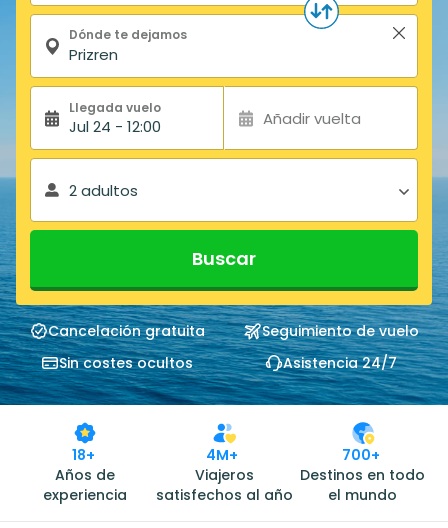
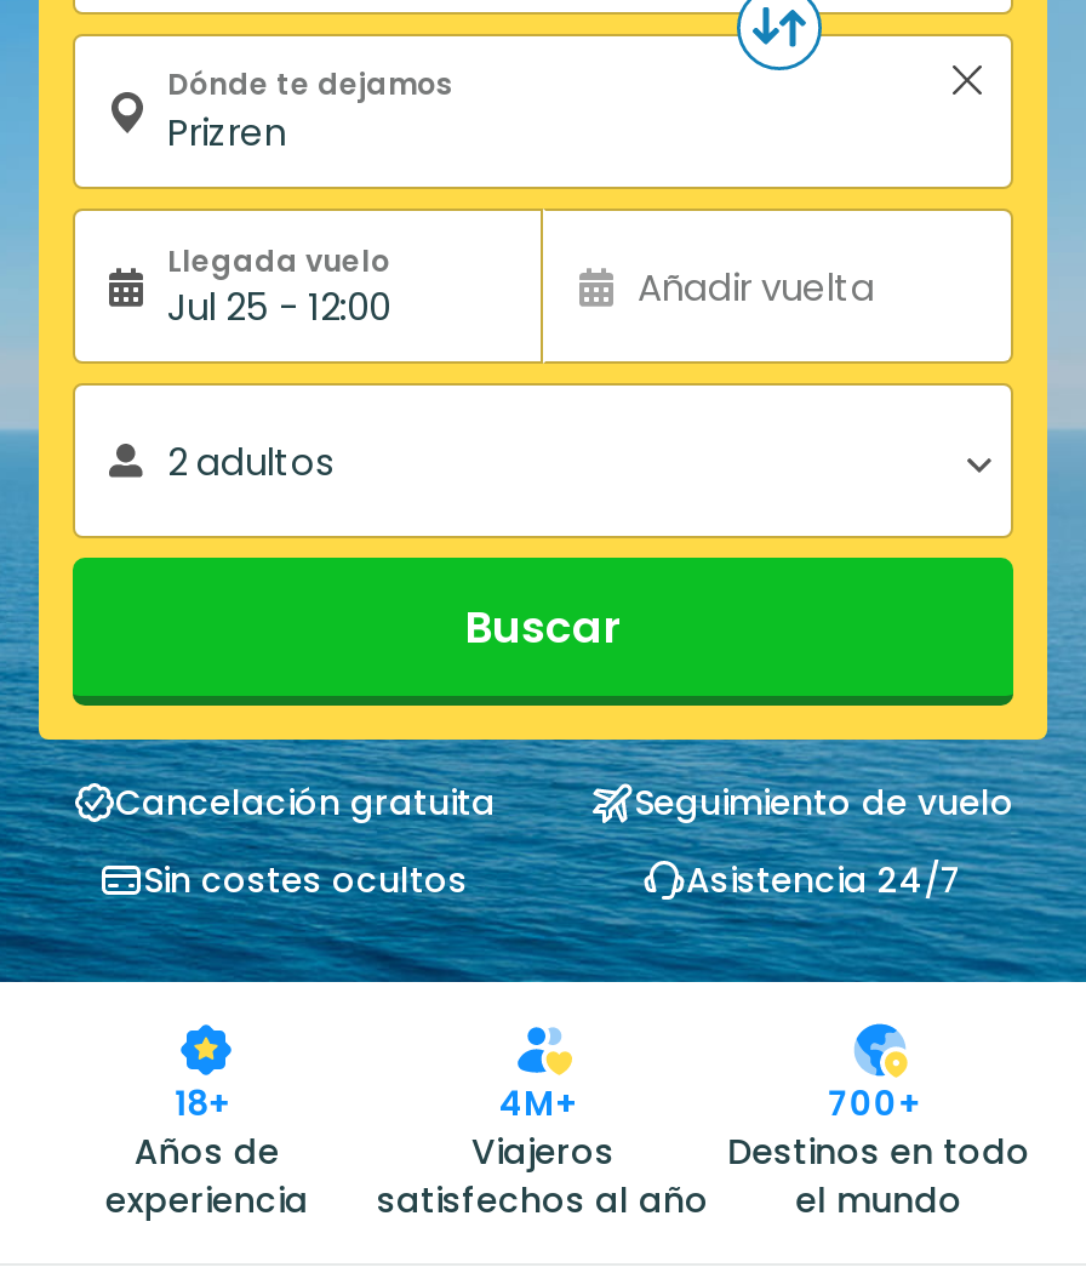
[69,116,161,137] Jul 24 - 12:00 -> [167,281,390,332] Jul 25 - 12:00

